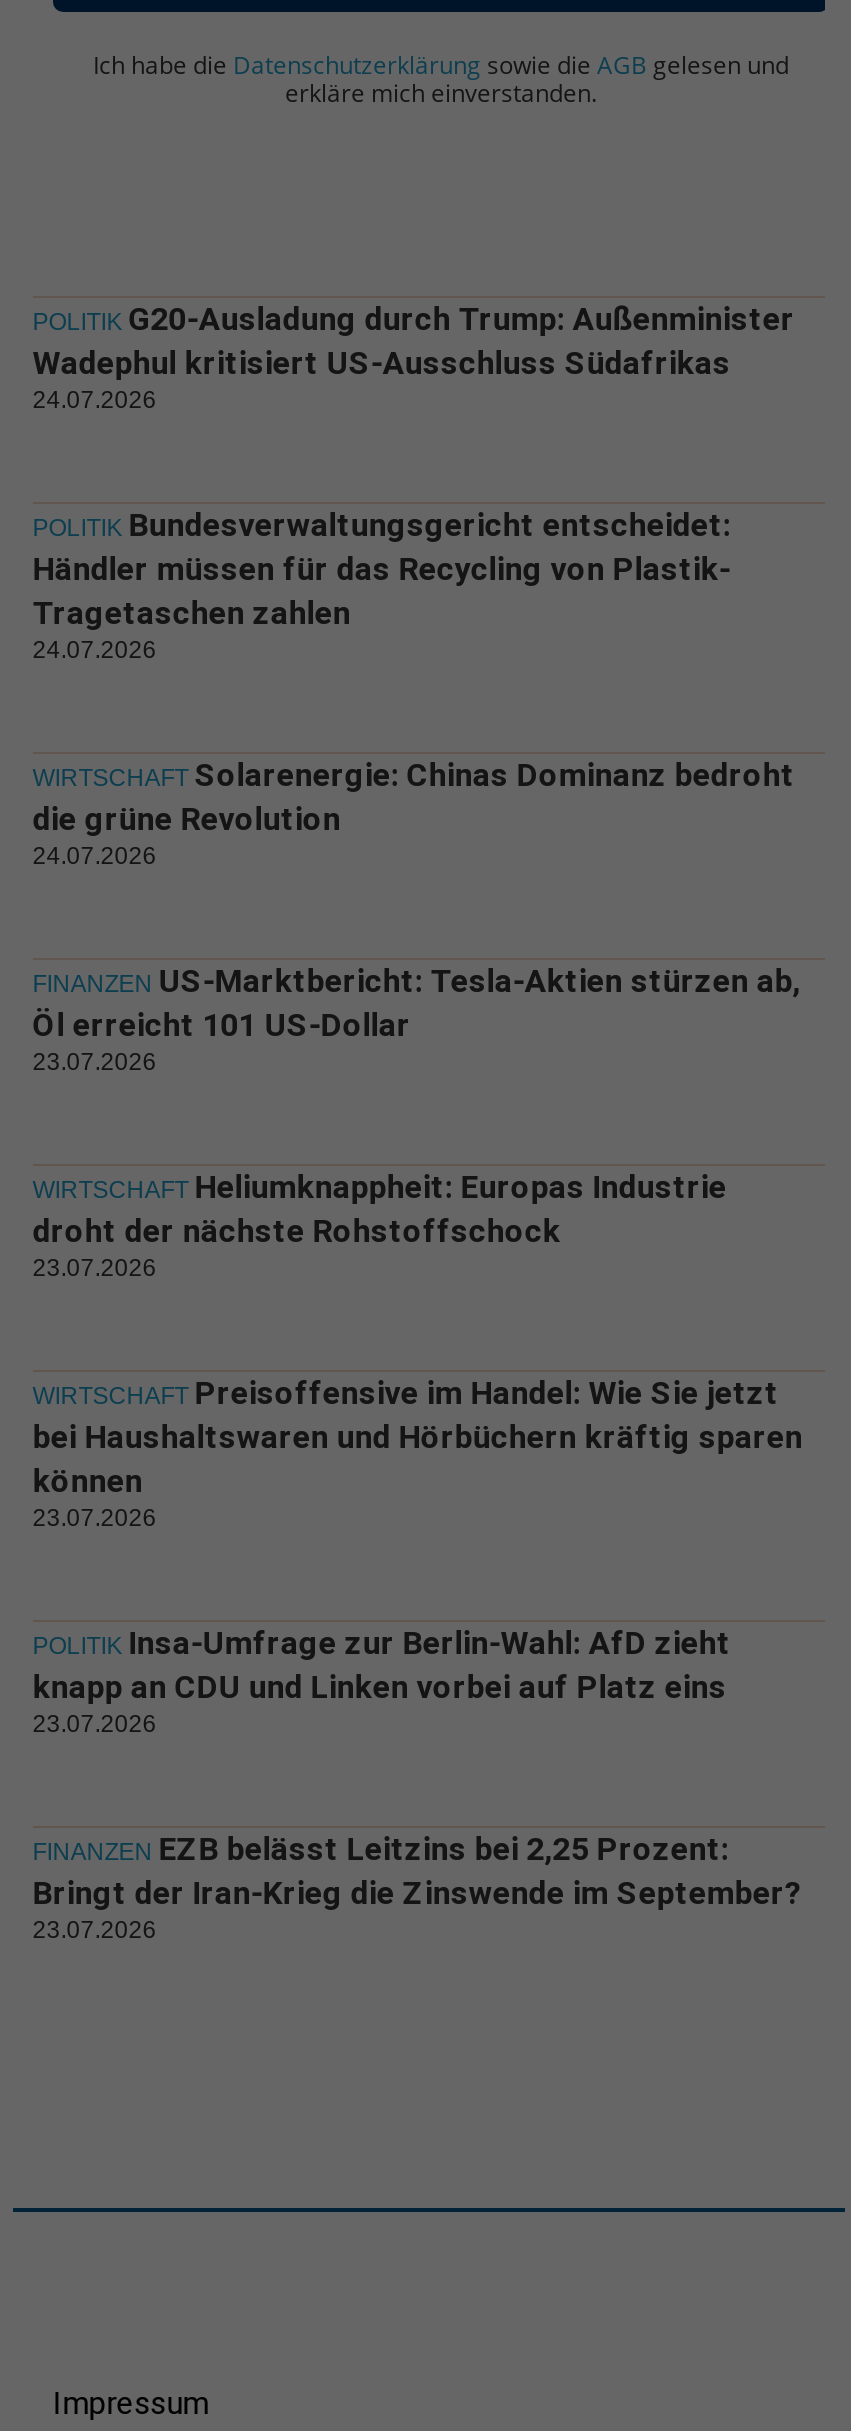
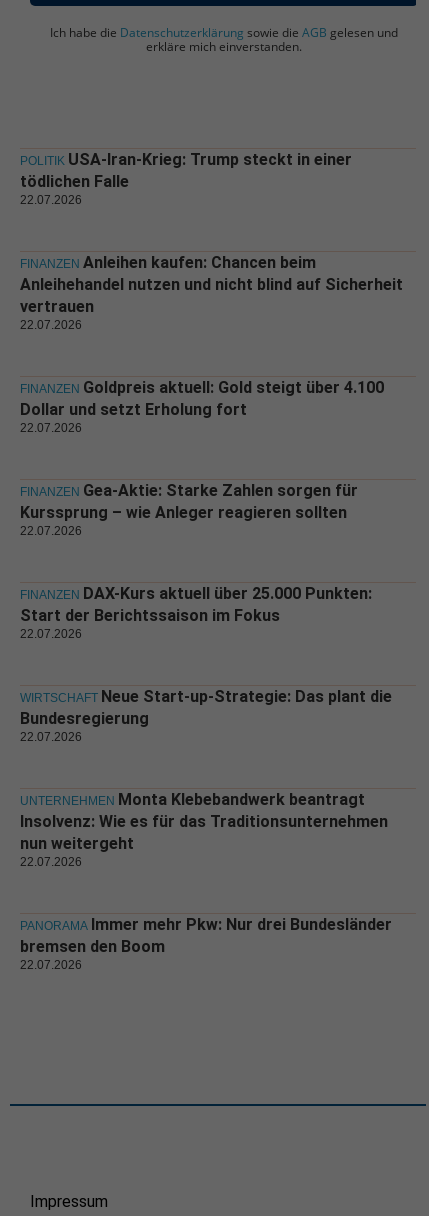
[32,300,794,414] POLITIK G20-Ausladung durch Trump: Außenminister | Wadephul kritisiert US-Ausschluss Südafrikas | 24.07.2026 -> [20,150,352,207] POLITIK USA-Iran-Krieg: Trump steckt in einer | tödlichen Falle | 22.07.2026
[32,506,730,664] POLITIK Bundesverwaltungsgericht entscheidet: | Händler müssen für das Recycling von Plastik- | Tragetaschen zahlen | 24.07.2026 -> [20,253,403,332] FINANZEN Anleihen kaufen: Chancen beim | Anleihehandel nutzen und nicht blind auf Sicherheit | vertrauen | 22.07.2026
[32,756,794,870] WIRTSCHAFT Solarenergie: Chinas Dominanz bedroht | die grüne Revolution | 24.07.2026 -> [20,378,384,435] FINANZEN Goldpreis aktuell: Gold steigt über 4.100 | Dollar und setzt Erholung fort | 22.07.2026
[32,962,800,1076] FINANZEN US-Marktbericht: Tesla-Aktien stürzen ab, | Öl erreicht 101 US-Dollar | 23.07.2026 -> [20,481,358,538] FINANZEN Gea-Aktie: Starke Zahlen sorgen für | Kurssprung – wie Anleger reagieren sollten | 22.07.2026
[32,1168,726,1282] WIRTSCHAFT Heliumknappheit: Europas Industrie | droht der nächste Rohstoffschock | 23.07.2026 -> [20,584,372,641] FINANZEN DAX-Kurs aktuell über 25.000 Punkten: | Start der Berichtssaison im Fokus | 22.07.2026
[32,1374,802,1532] WIRTSCHAFT Preisoffensive im Handel: Wie Sie jetzt | bei Haushaltswaren und Hörbüchern kräftig sparen | können | 23.07.2026 -> [20,687,392,744] WIRTSCHAFT Neue Start-up-Strategie: Das plant die | Bundesregierung | 22.07.2026
[32,1624,730,1738] POLITIK Insa-Umfrage zur Berlin-Wahl: AfD zieht | knapp an CDU und Linken vorbei auf Platz eins | 23.07.2026 -> [20,790,388,869] UNTERNEHMEN Monta Klebebandwerk beantragt | Insolvenz: Wie es für das Traditionsunternehmen | nun weitergeht | 22.07.2026
[32,1830,802,1944] FINANZEN EZB belässt Leitzins bei 2,25 Prozent: | Bringt der Iran-Krieg die Zinswende im September? | 23.07.2026 -> [20,915,392,972] PANORAMA Immer mehr Pkw: Nur drei Bundesländer | bremsen den Boom | 22.07.2026

